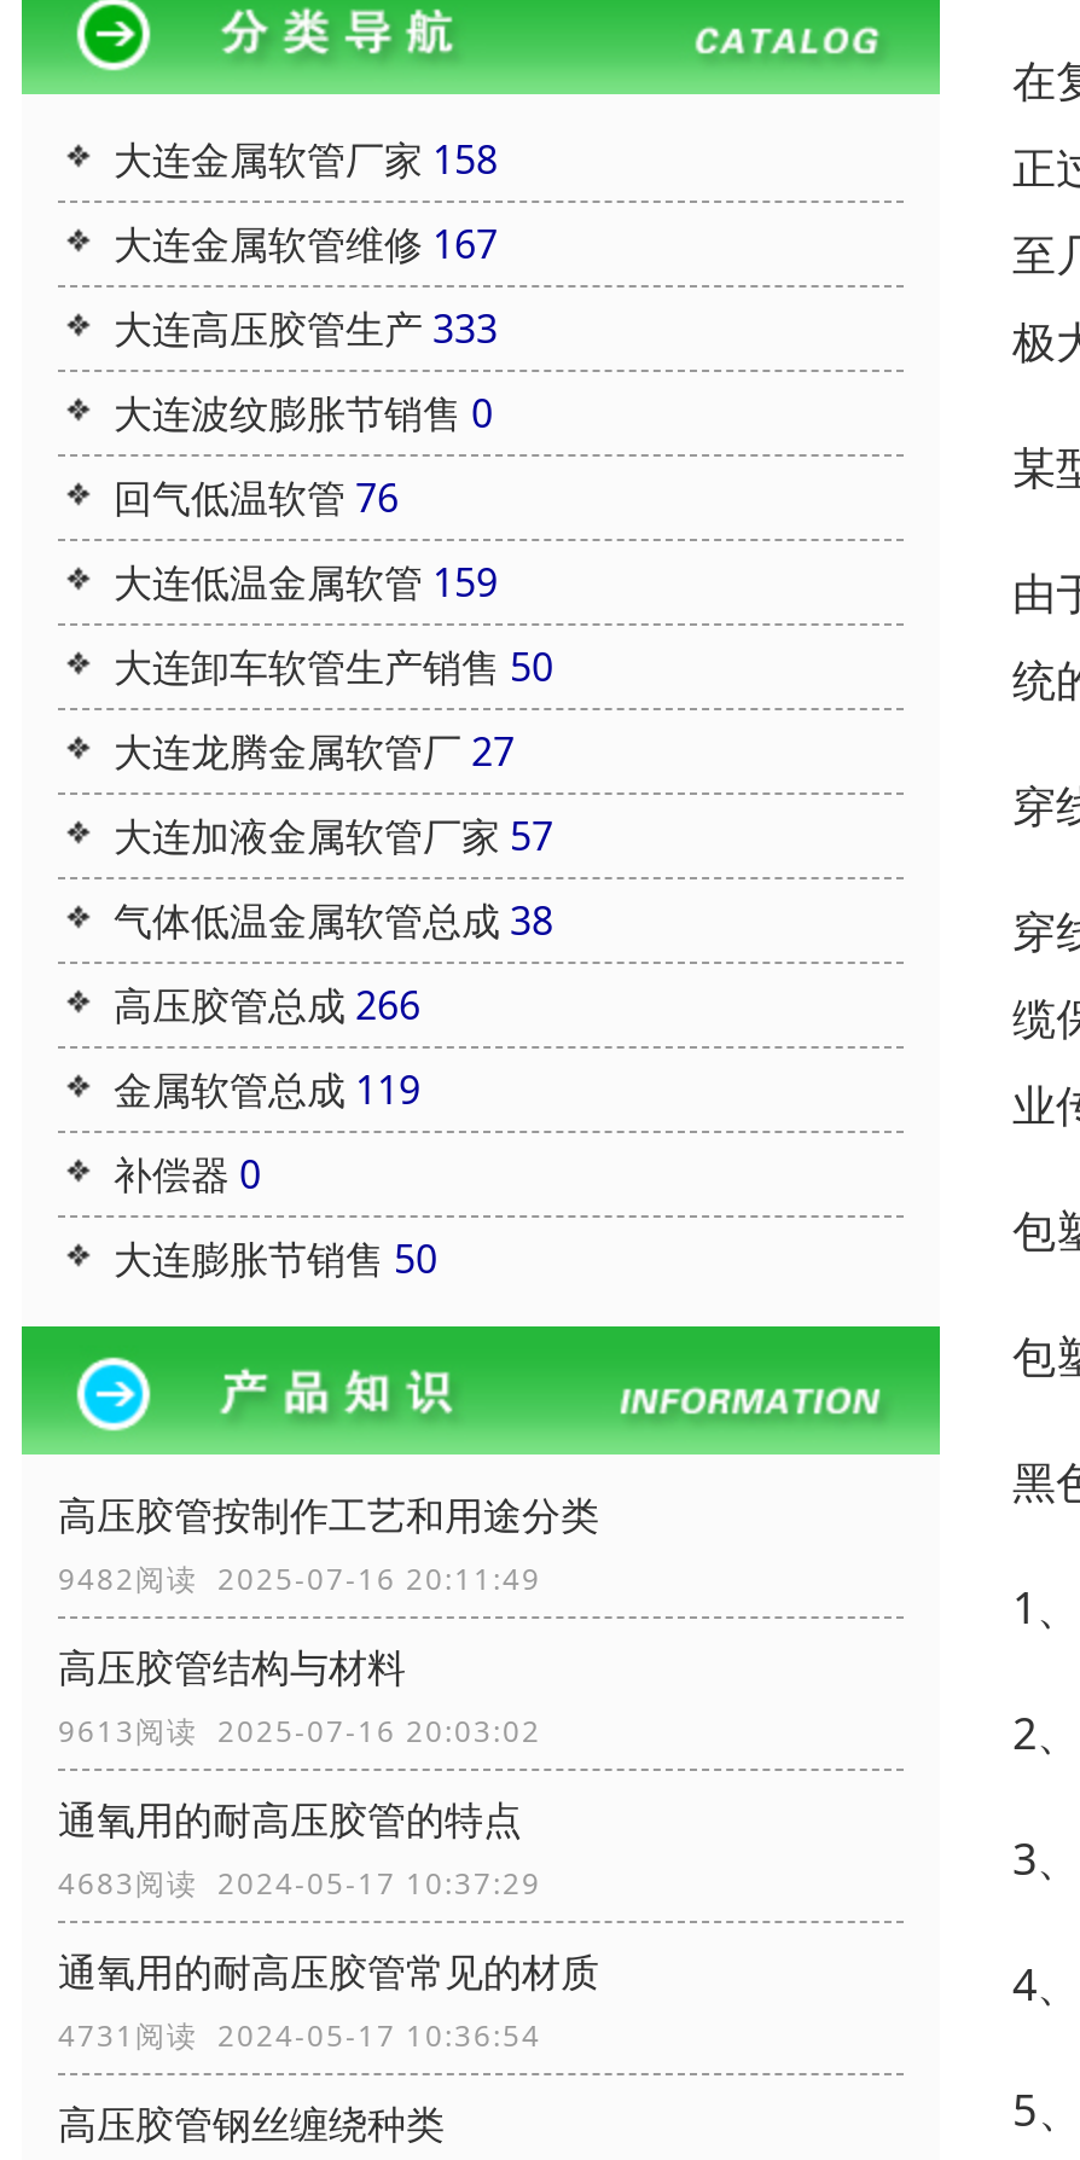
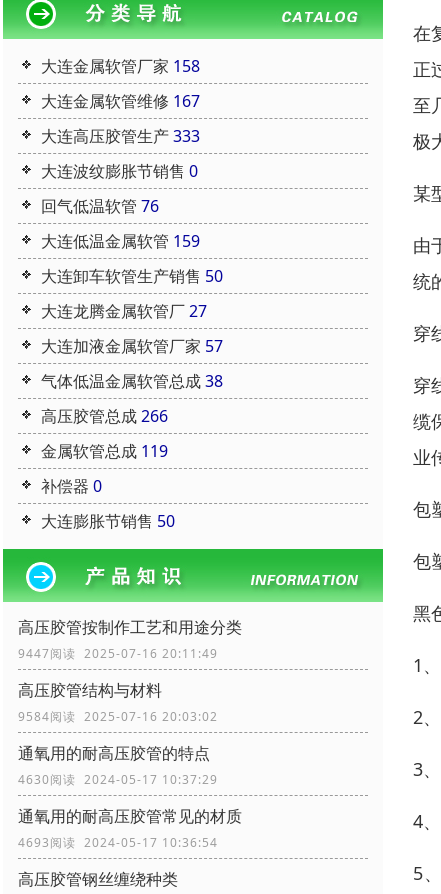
[58,1557,541,1598] 9482阅读 2025-07-16 20:11:49 -> [18,644,218,661] 9447阅读 2025-07-16 20:11:49
[58,1709,541,1750] 9613阅读 2025-07-16 20:03:02 -> [18,707,218,724] 9584阅读 2025-07-16 20:03:02
[58,1862,541,1903] 4683阅读 2024-05-17 10:37:29 -> [18,770,218,787] 4630阅读 2024-05-17 10:37:29
[58,2014,541,2055] 4731阅读 2024-05-17 10:36:54 -> [18,833,218,850] 4693阅读 2024-05-17 10:36:54

